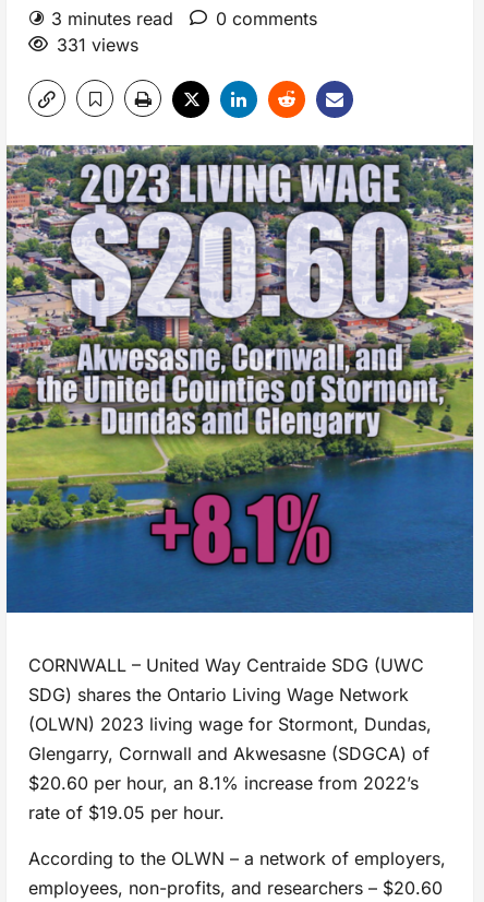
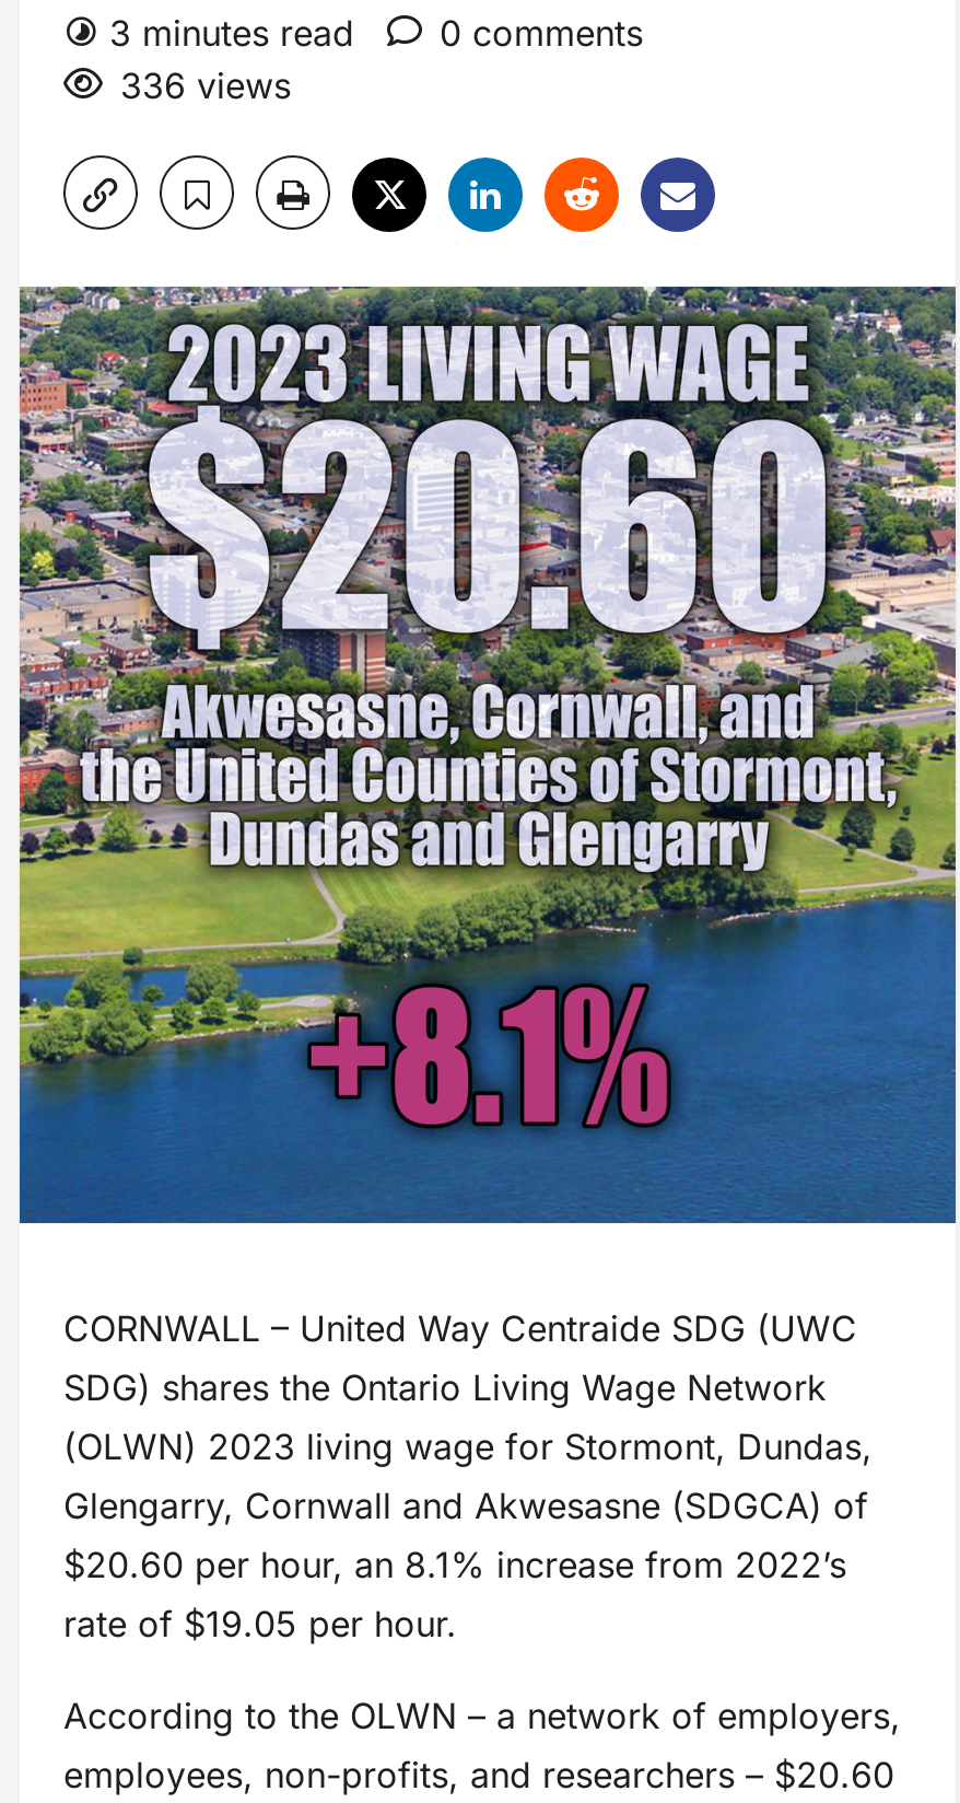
[57,34,138,55] 331 views -> [120,63,291,107] 336 views

